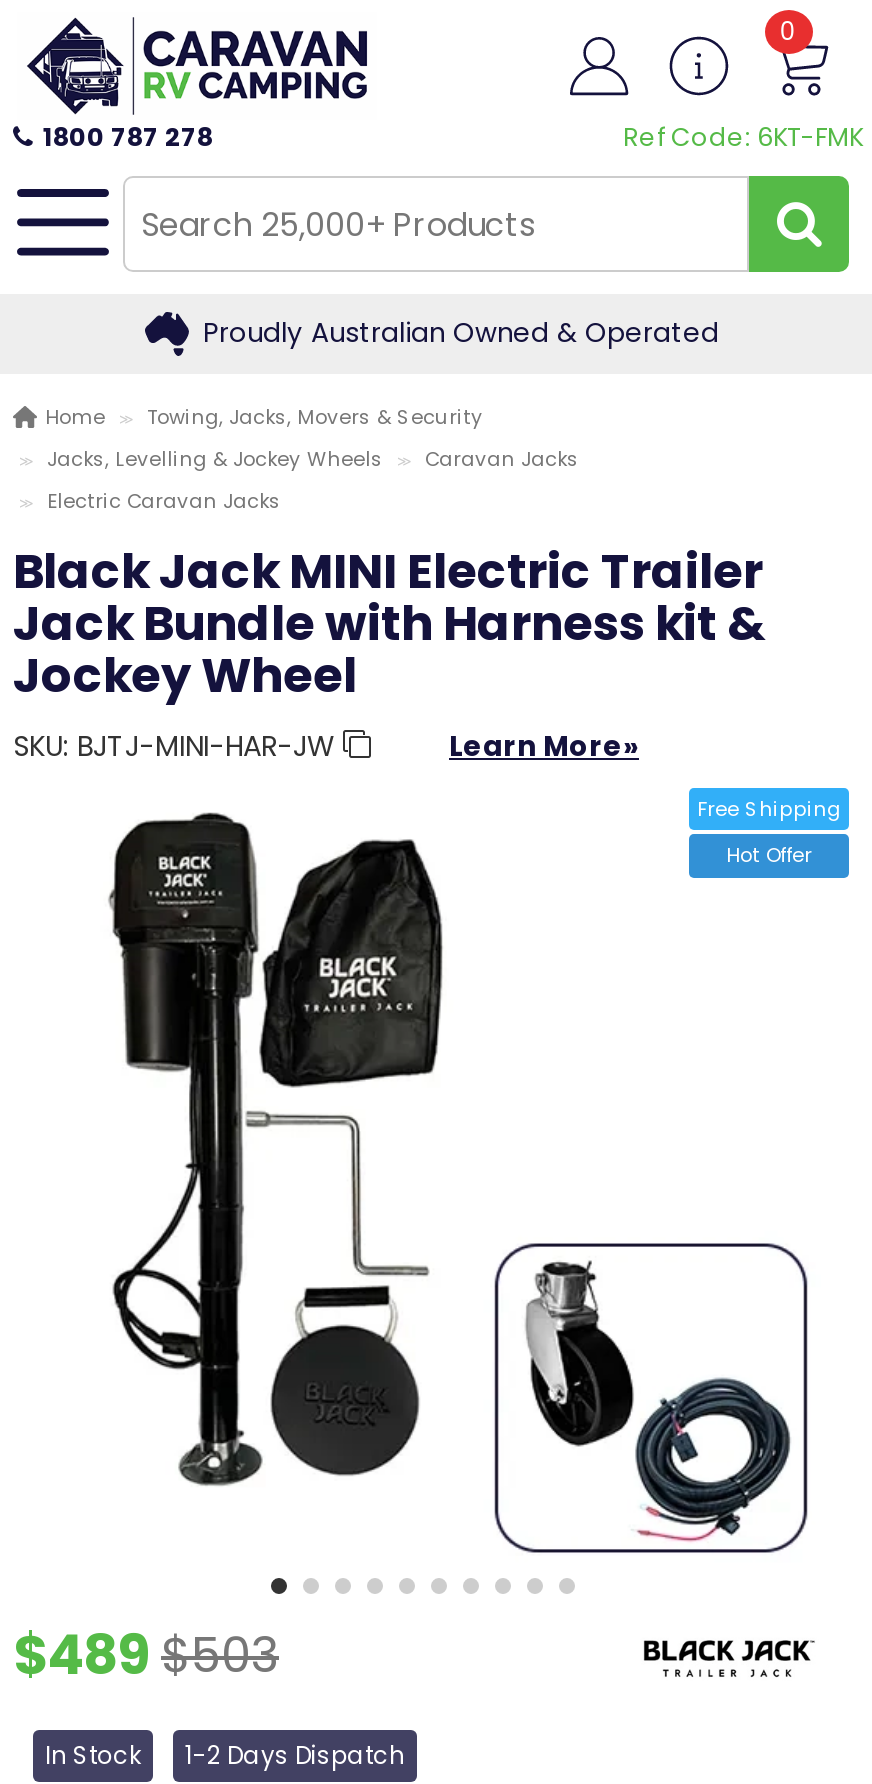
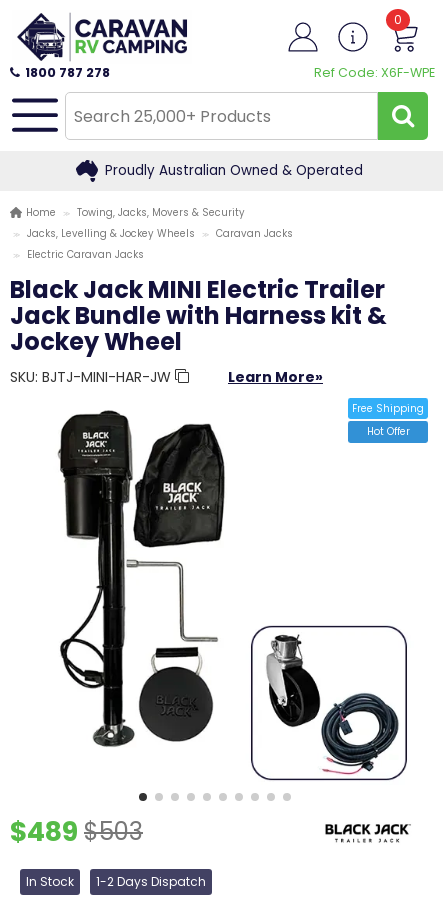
[623,120,863,154] Ref Code: 6KT-FMK -> [314,64,435,81] Ref Code: X6F-WPE

